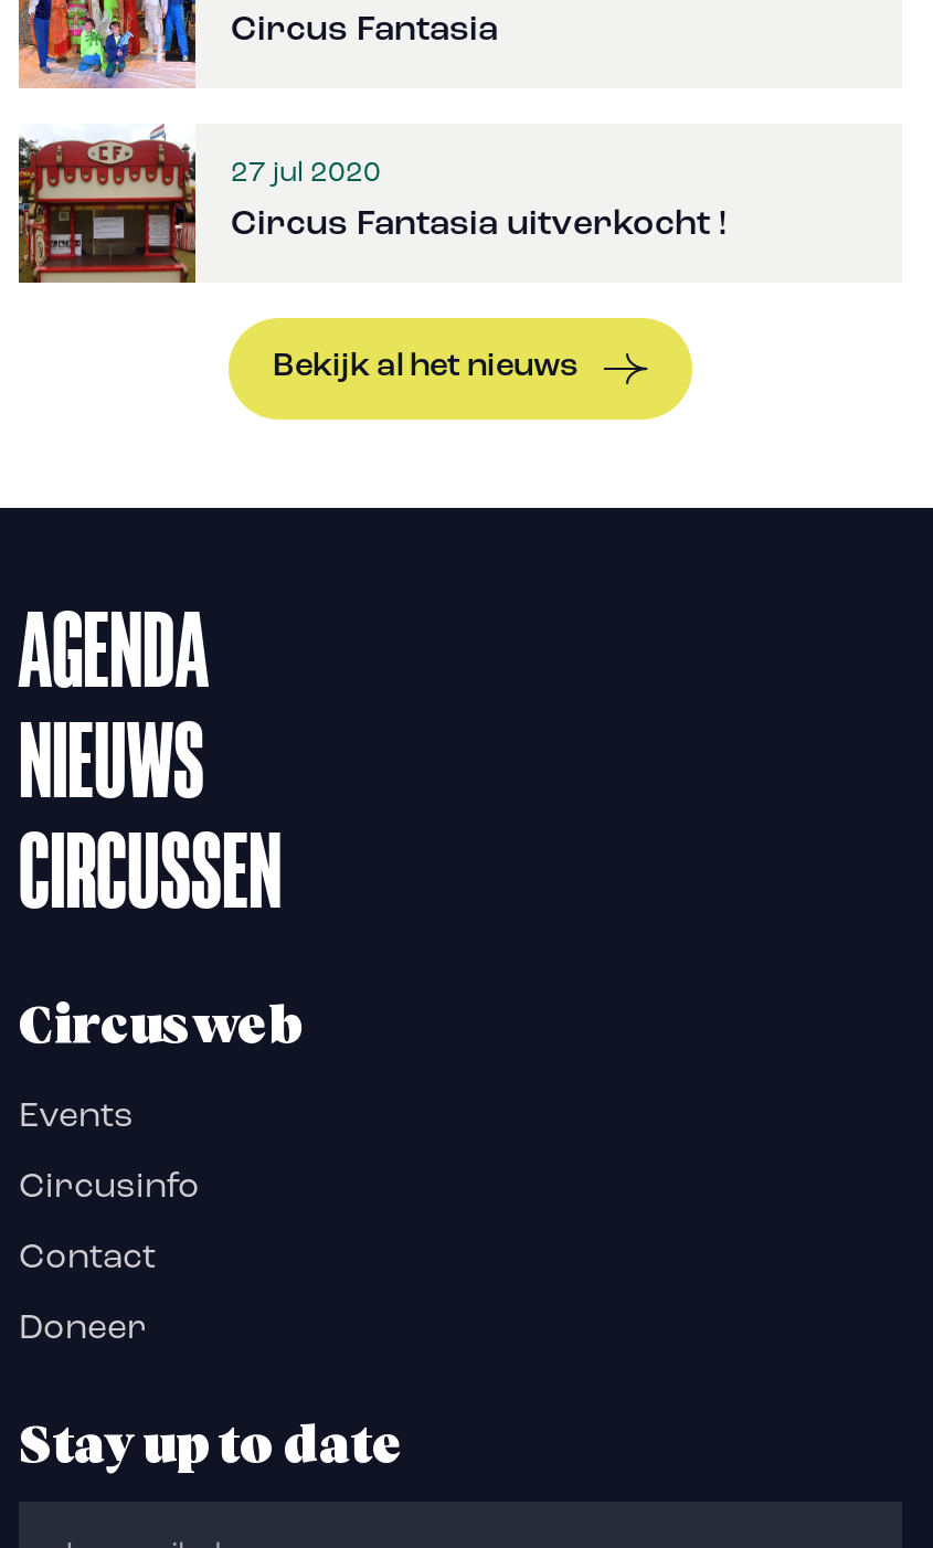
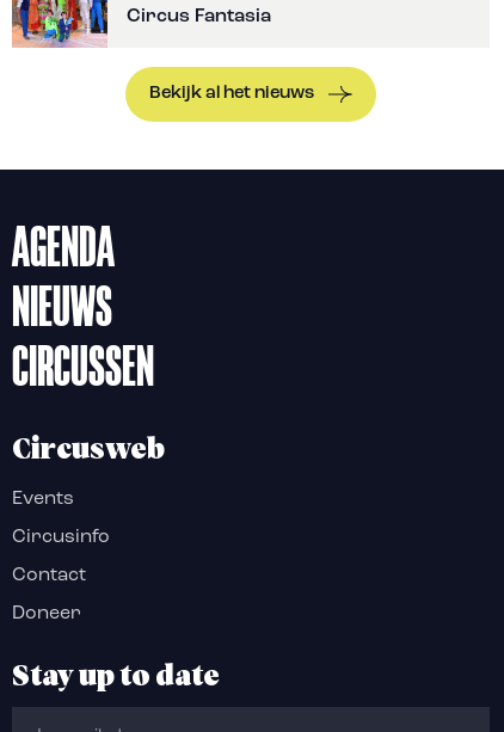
[17,124,725,285] [image] | 27 jul 2020 | Circus Fantasia uitverkocht ! -> none

